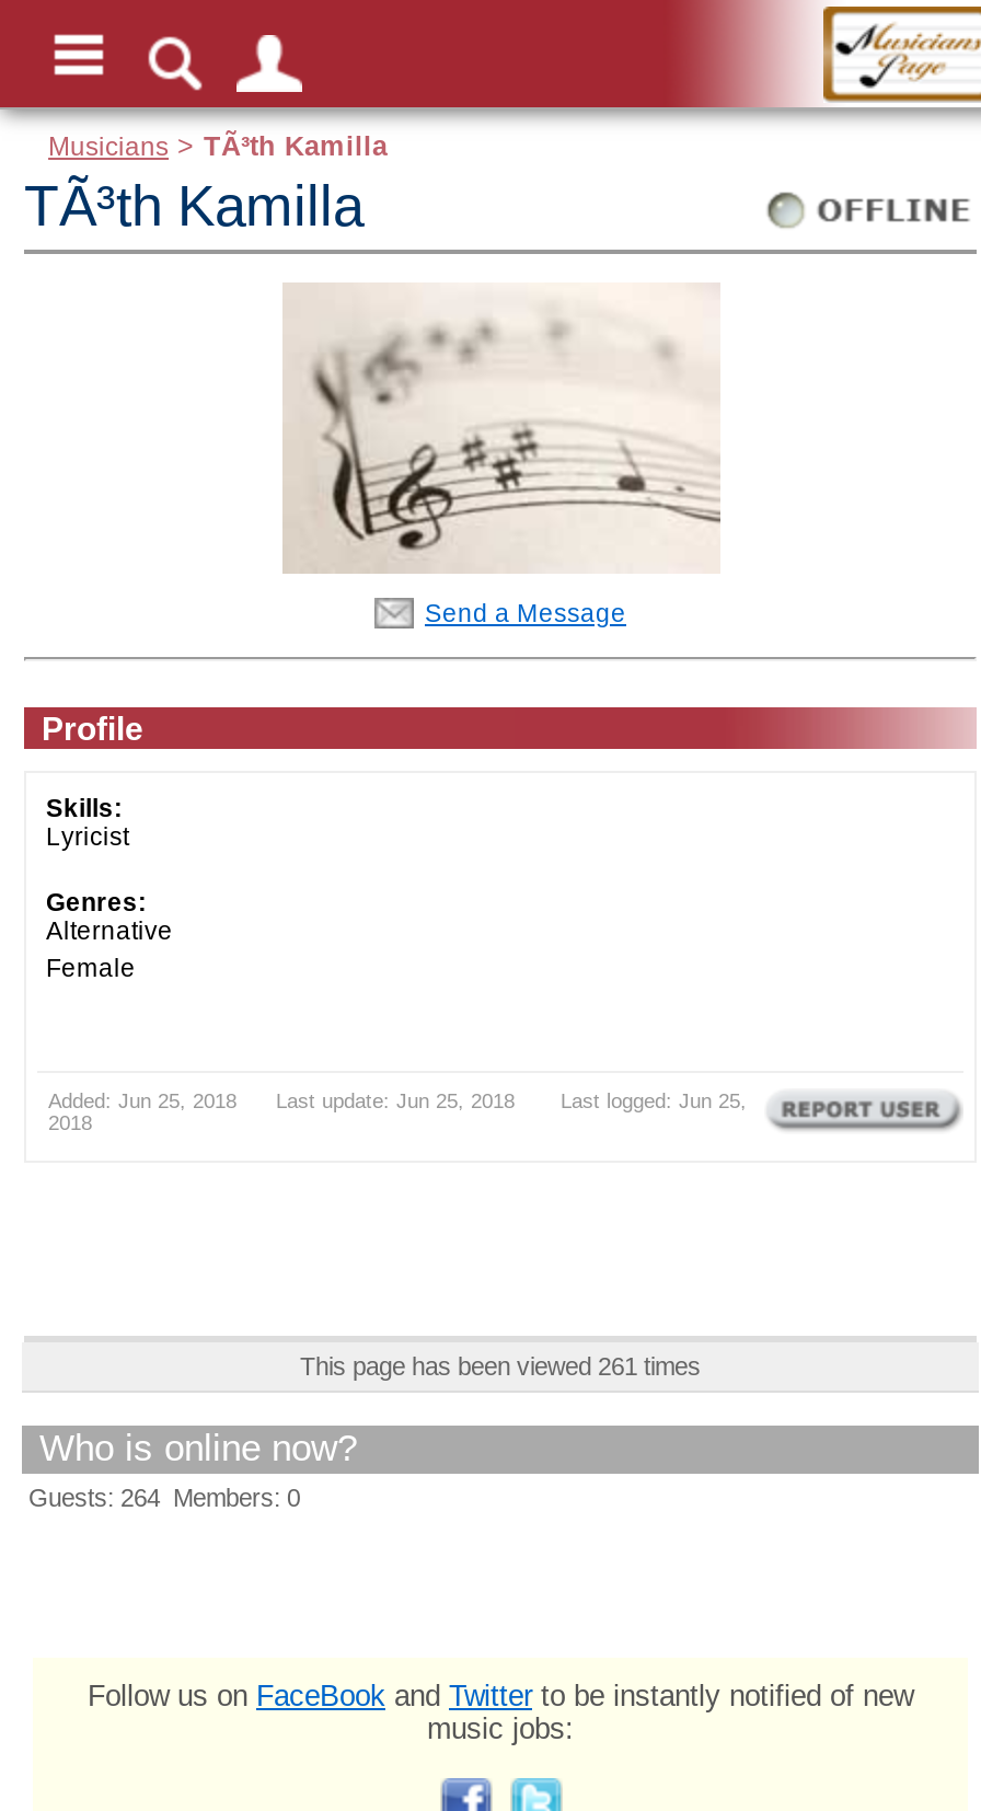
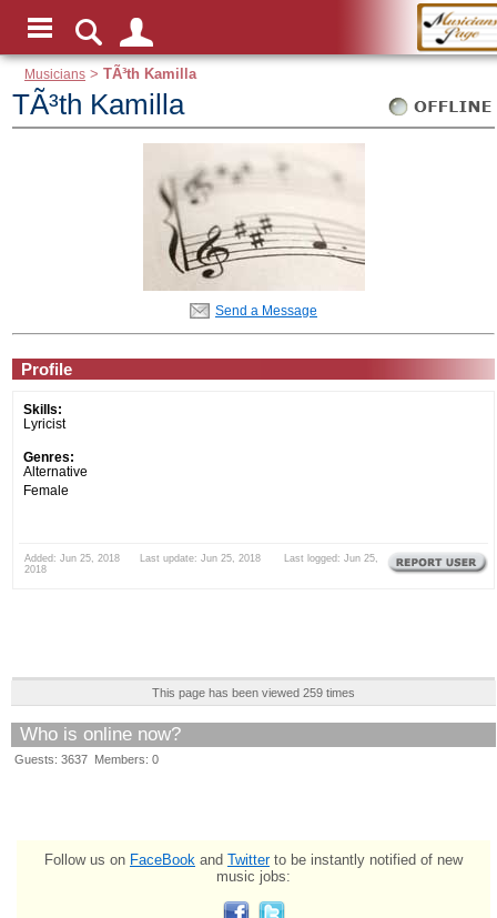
[300,1353,701,1379] This page has been viewed 261 times -> [152,686,355,699] This page has been viewed 259 times
[28,1484,300,1511] Guests: 264 Members: 0 -> [14,752,159,766] Guests: 3637 Members: 0

